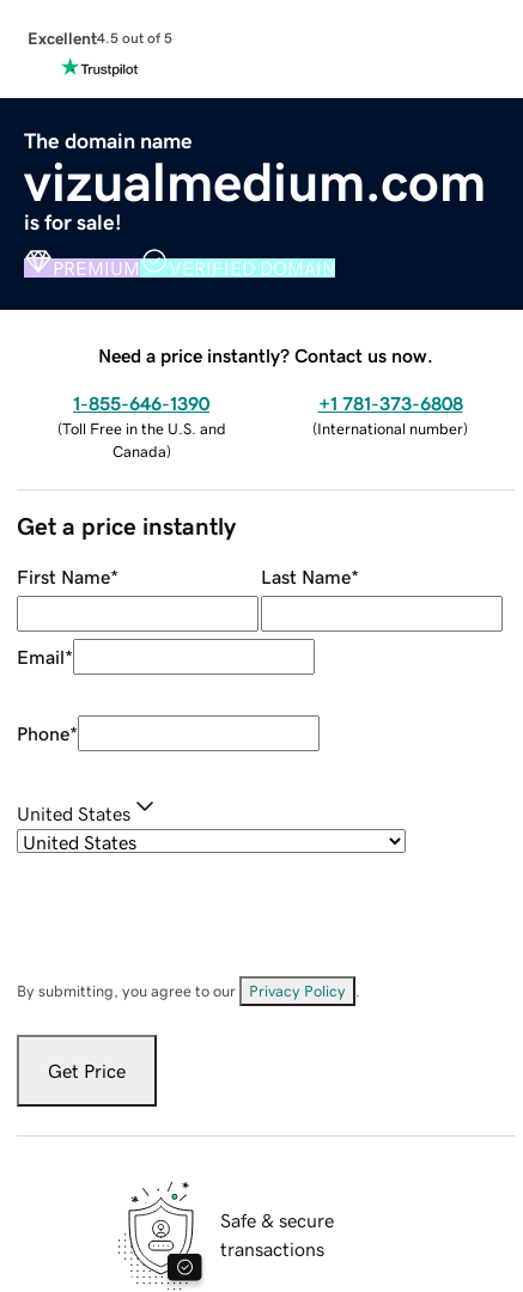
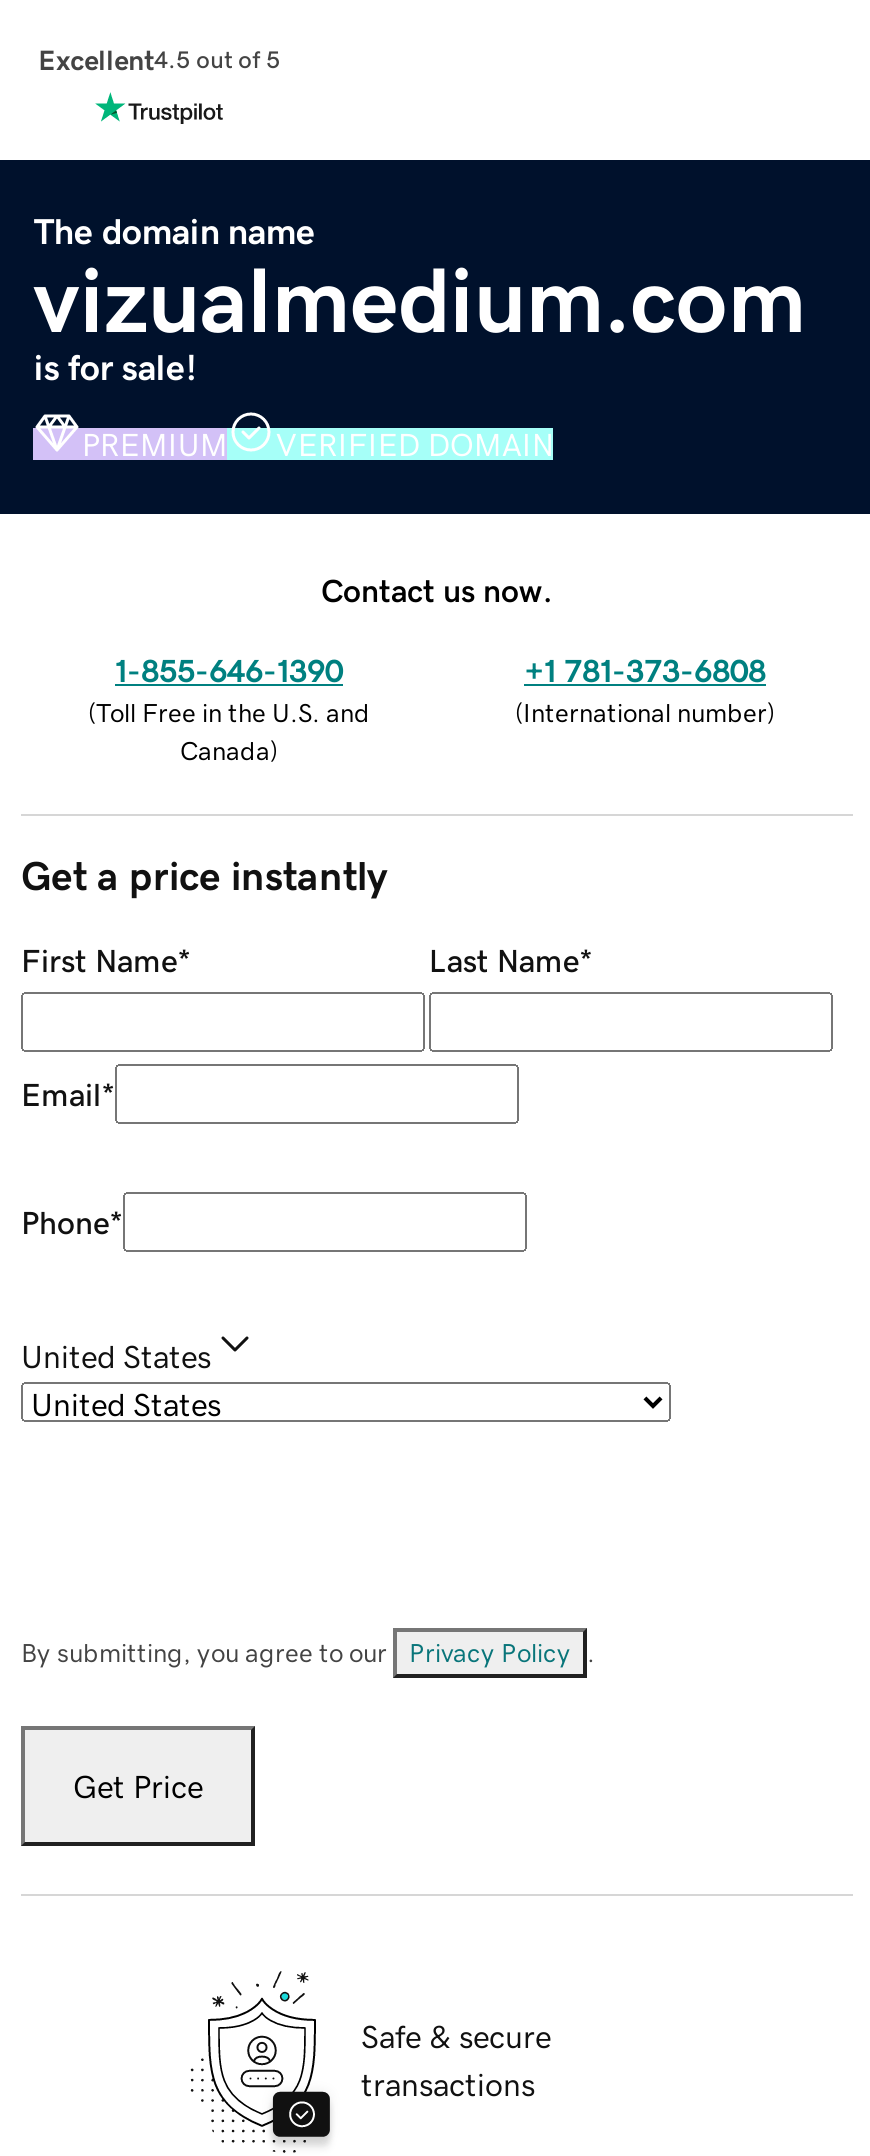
[98,345,433,364] Need a price instantly? Contact us now. -> [321,573,553,605] Contact us now.

